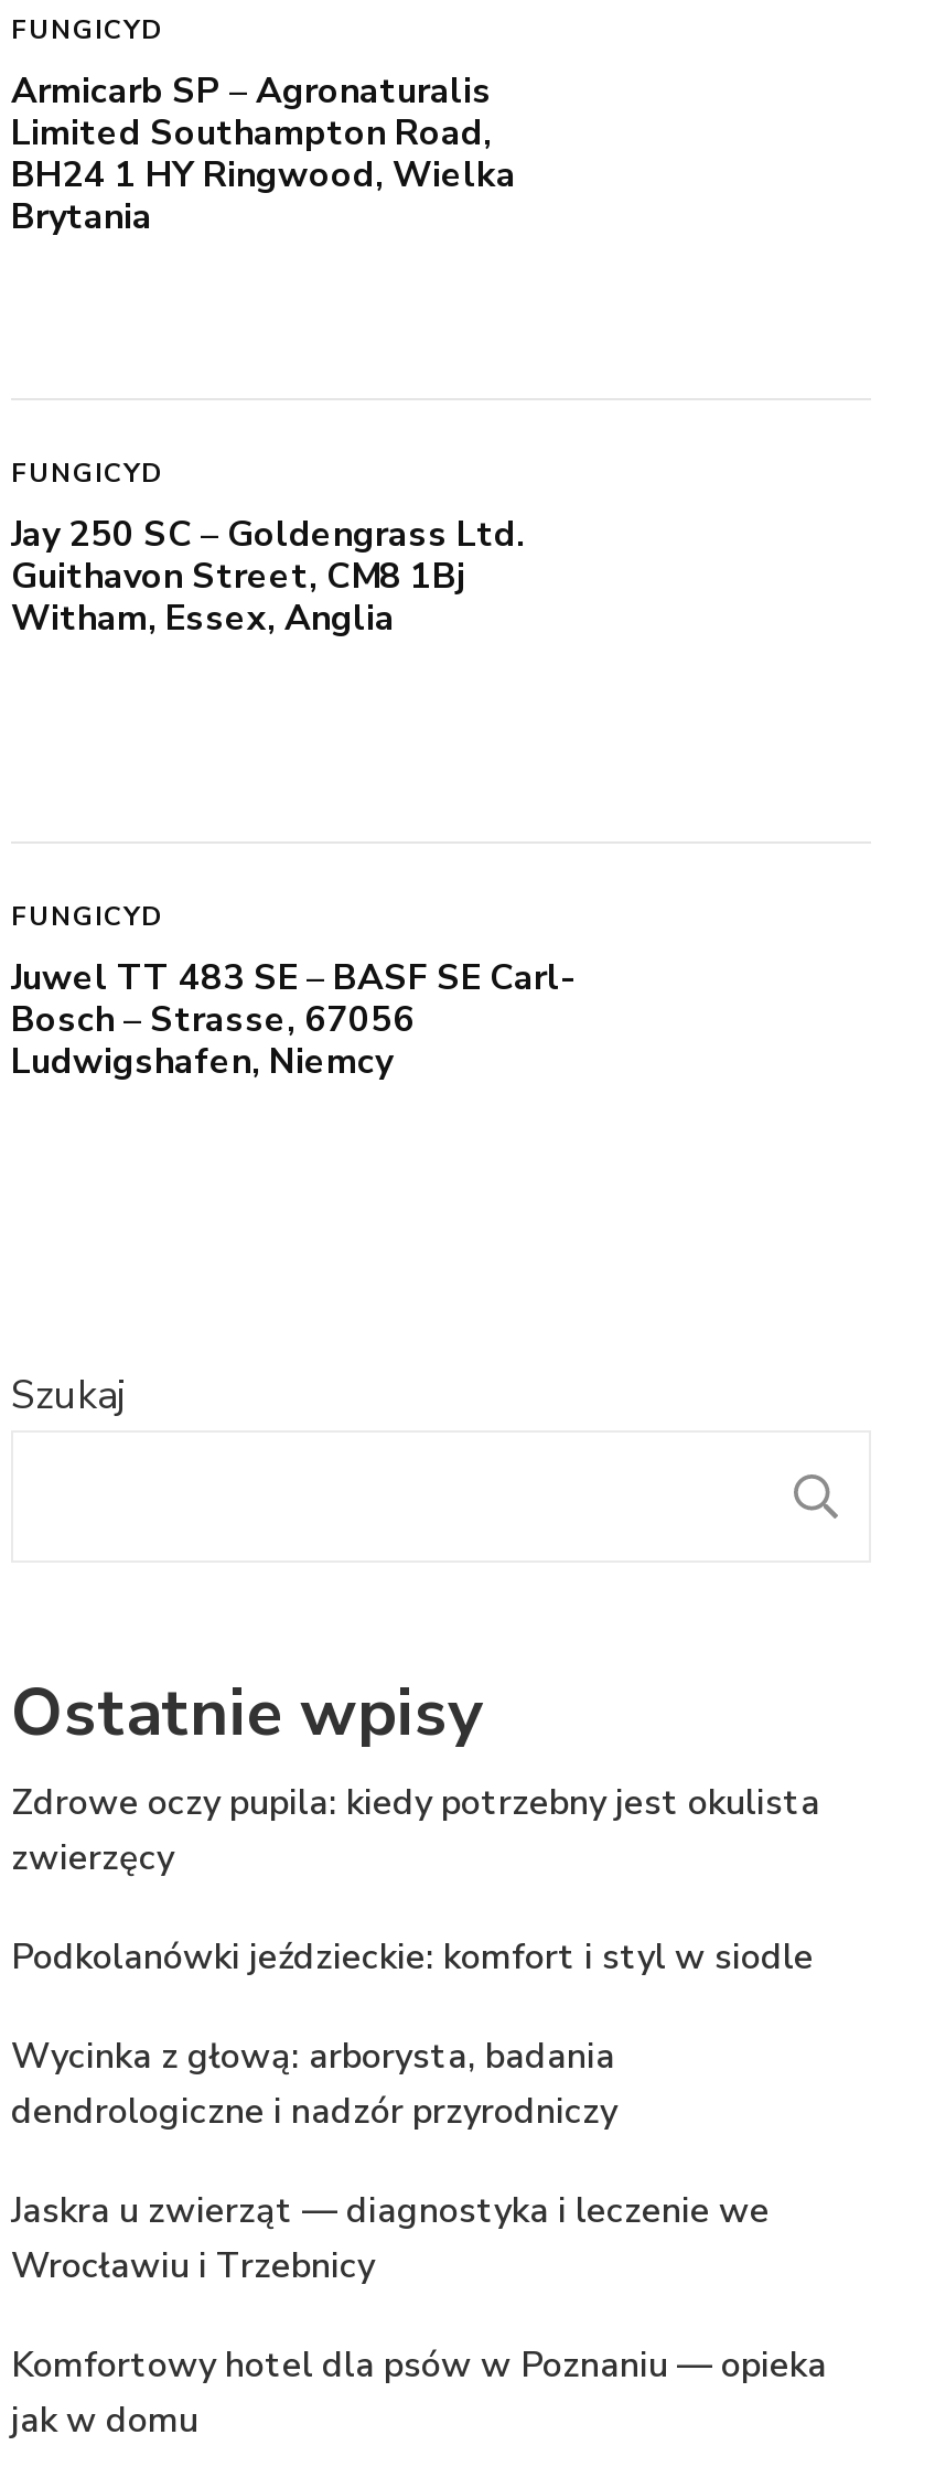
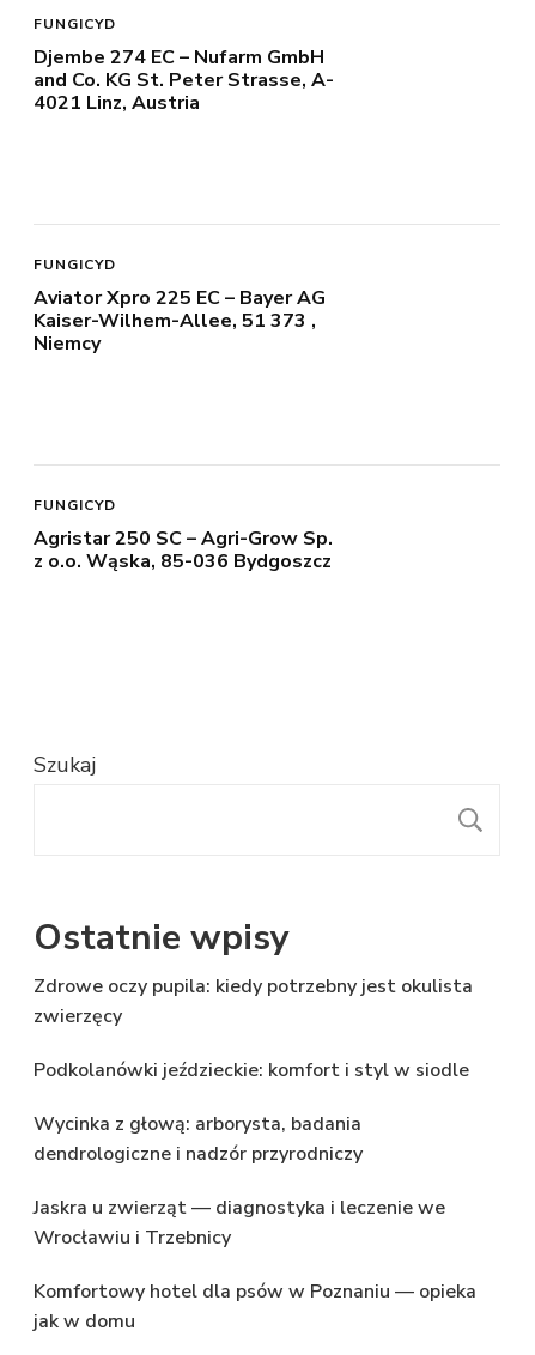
[11,67,516,241] Armicarb SP – Agronaturalis | Limited Southampton Road, | BH24 1 HY Ringwood, Wielka | Brytania -> [34,44,334,116] Djembe 274 EC – Nufarm GmbH | and Co. KG St. Peter Strasse, A- | 4021 Linz, Austria
[11,510,525,643] Jay 250 SC – Goldengrass Ltd. | Guithavon Street, CM8 1Bj | Witham, Essex, Anglia -> [34,285,326,357] Aviator Xpro 225 EC – Bayer AG | Kaiser-Wilhem-Allee, 51 373 , | Niemcy
[11,954,576,1086] Juwel TT 483 SE – BASF SE Carl- | Bosch – Strasse, 67056 | Ludwigshafen, Niemcy -> [34,525,333,574] Agristar 250 SC – Agri-Grow Sp. | z o.o. Wąska, 85-036 Bydgoszcz

